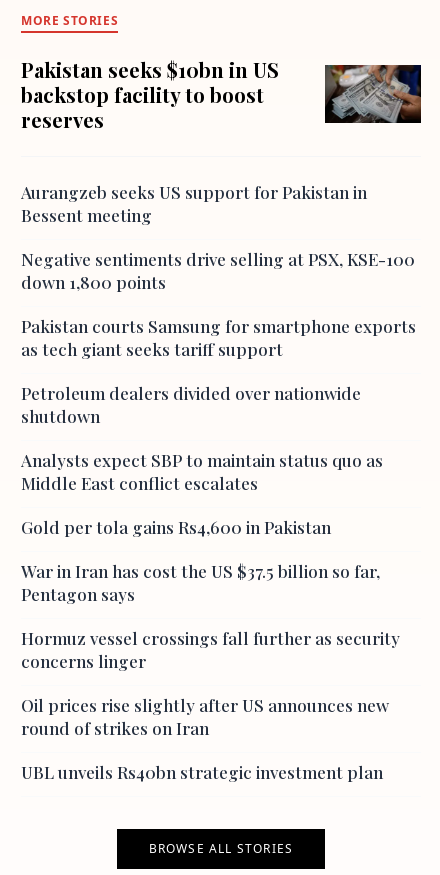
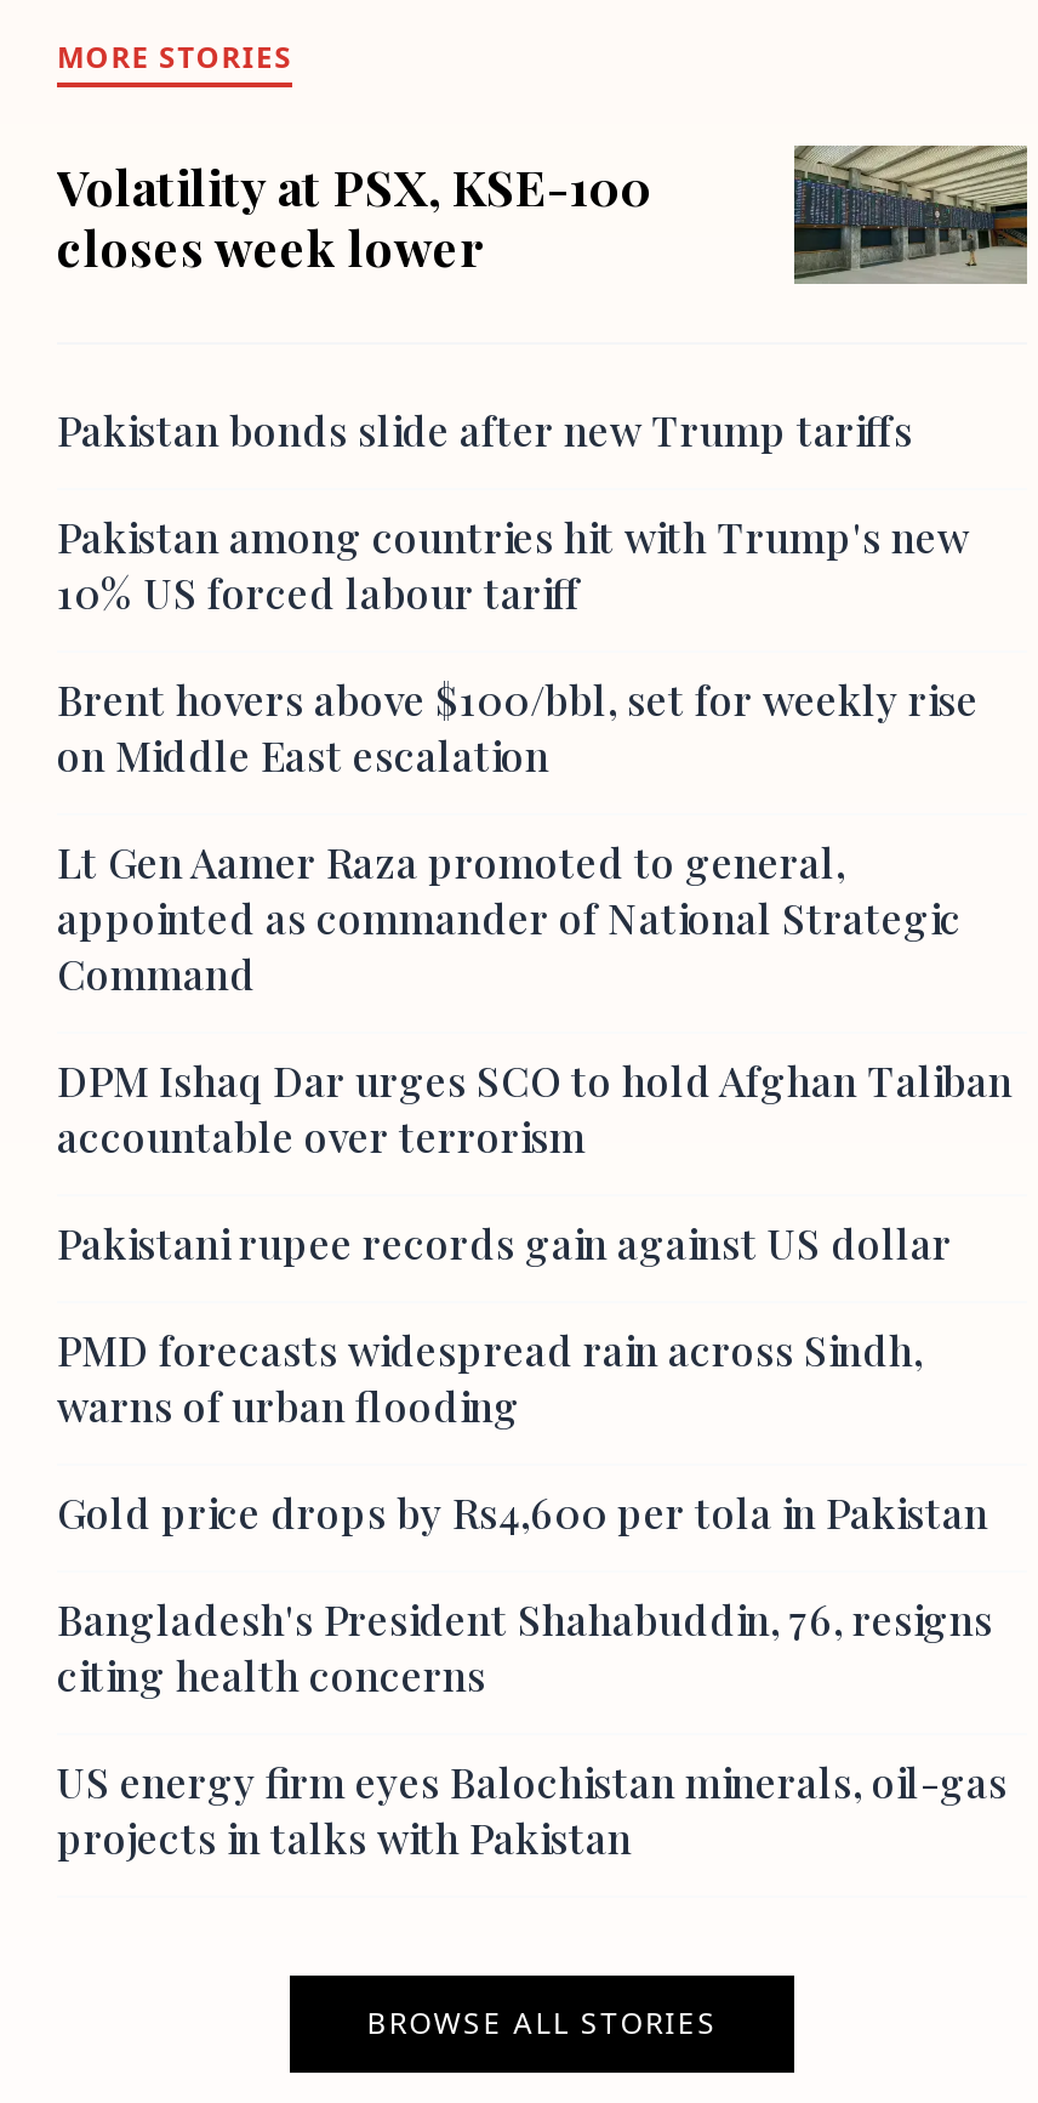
[21,56,279,133] Pakistan seeks $10bn in US | backstop facility to boost | reserves -> [57,152,651,278] Volatility at PSX, KSE-100 | closes week lower
[326,64,421,124] [image] -> [794,143,1027,286] [image]
[21,181,367,226] Aurangzeb seeks US support for Pakistan in | Bessent meeting -> [57,404,913,457] Pakistan bonds slide after new Trump tariffs
[21,248,415,293] Negative sentiments drive selling at PSX, KSE-100 | down 1,800 points -> [57,511,969,620] Pakistan among countries hit with Trump's new | 10% US forced labour tariff
[21,315,416,360] Pakistan courts Samsung for smartphone exports | as tech giant seeks tariff support -> [57,673,979,782] Brent hovers above $100/bbl, set for weekly rise | on Middle East escalation
[21,382,361,427] Petroleum dealers divided over nationwide | shutdown -> [57,836,962,1001] Lt Gen Aamer Raza promoted to general, | appointed as commander of National Strategic | Command
[21,449,383,494] Analysts expect SBP to maintain status quo as | Middle East conflict escalates -> [57,1054,1013,1164] DPM Ishaq Dar urges SCO to hold Afghan Taliban | accountable over terrorism
[21,516,331,538] Gold per tola gains Rs4,600 in Pakistan -> [57,1217,952,1270] Pakistani rupee records gain against US dollar
[21,560,380,605] War in Iran has cost the US $37.5 billion so far, | Pentagon says -> [57,1324,923,1433] PMD forecasts widespread rain across Sindh, | warns of urban flooding
[21,627,400,672] Hormuz vessel crossings fall further as security | concerns linger -> [57,1486,988,1540] Gold price drops by Rs4,600 per tola in Pakistan
[21,694,389,739] Oil prices rise slightly after US announces new | round of strikes on Iran -> [57,1593,993,1702] Bangladesh's President Shahabuddin, 76, resigns | citing health concerns
[21,761,383,783] UBL unveils Rs40bn strategic investment plan -> [57,1756,1008,1865] US energy firm eyes Balochistan minerals, oil-gas | projects in talks with Pakistan

